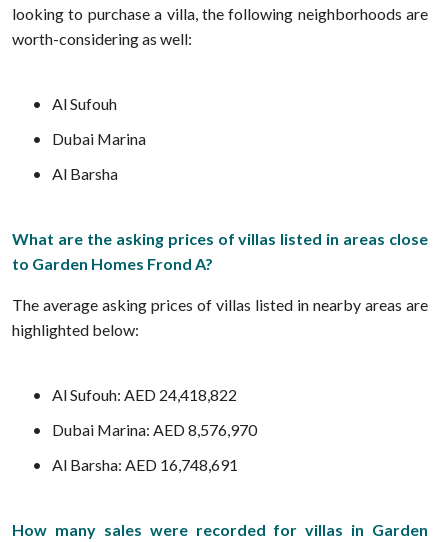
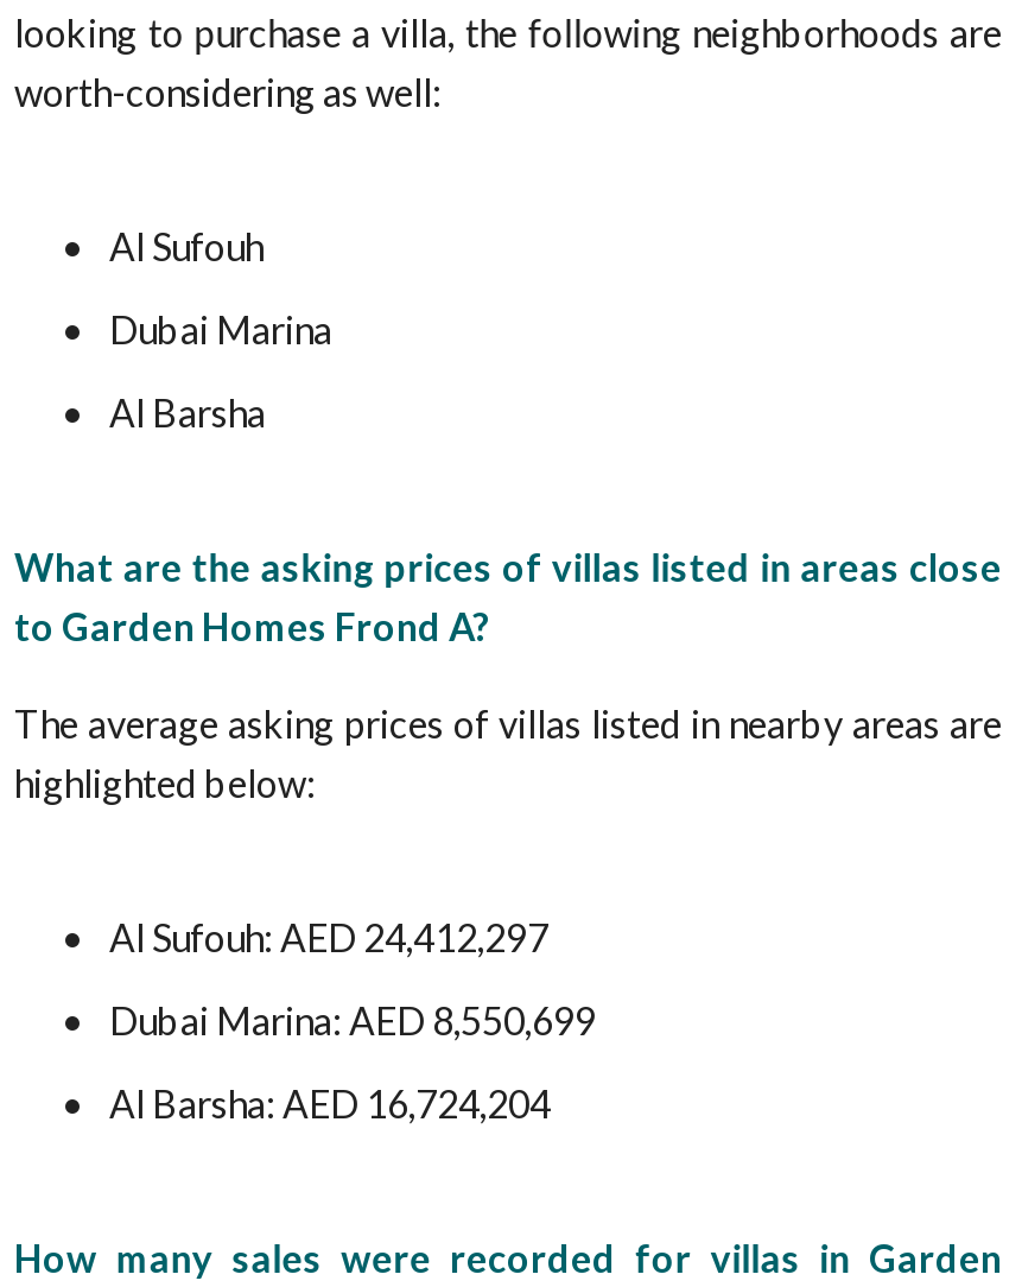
[52,385,237,404] Al Sufouh: AED 24,418,822 -> [109,914,548,959] Al Sufouh: AED 24,412,297
[52,420,257,439] Dubai Marina: AED 8,576,970 -> [109,997,596,1042] Dubai Marina: AED 8,550,699
[52,455,238,474] Al Barsha: AED 16,748,691 -> [109,1080,551,1126] Al Barsha: AED 16,724,204

